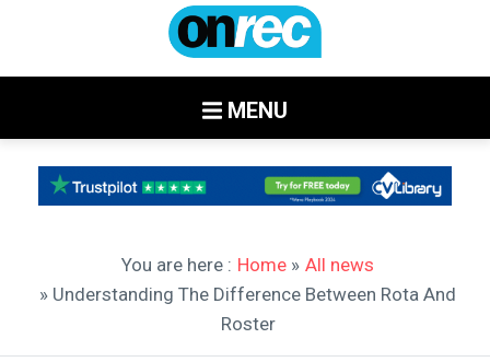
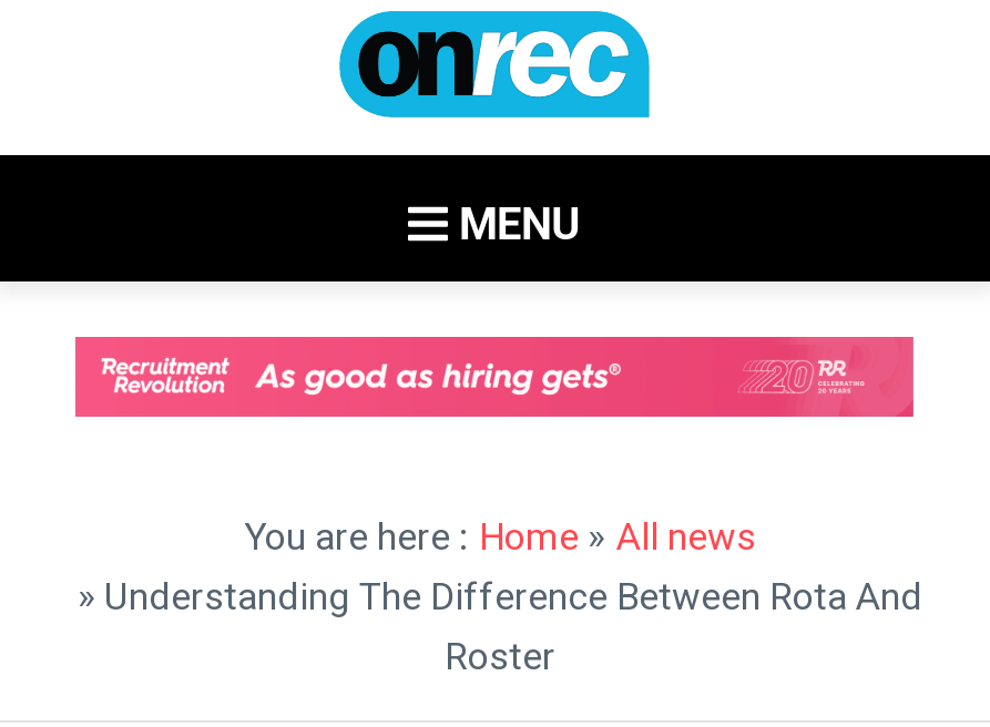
[37,165,453,207] [image] -> [73,335,916,419] [image]

